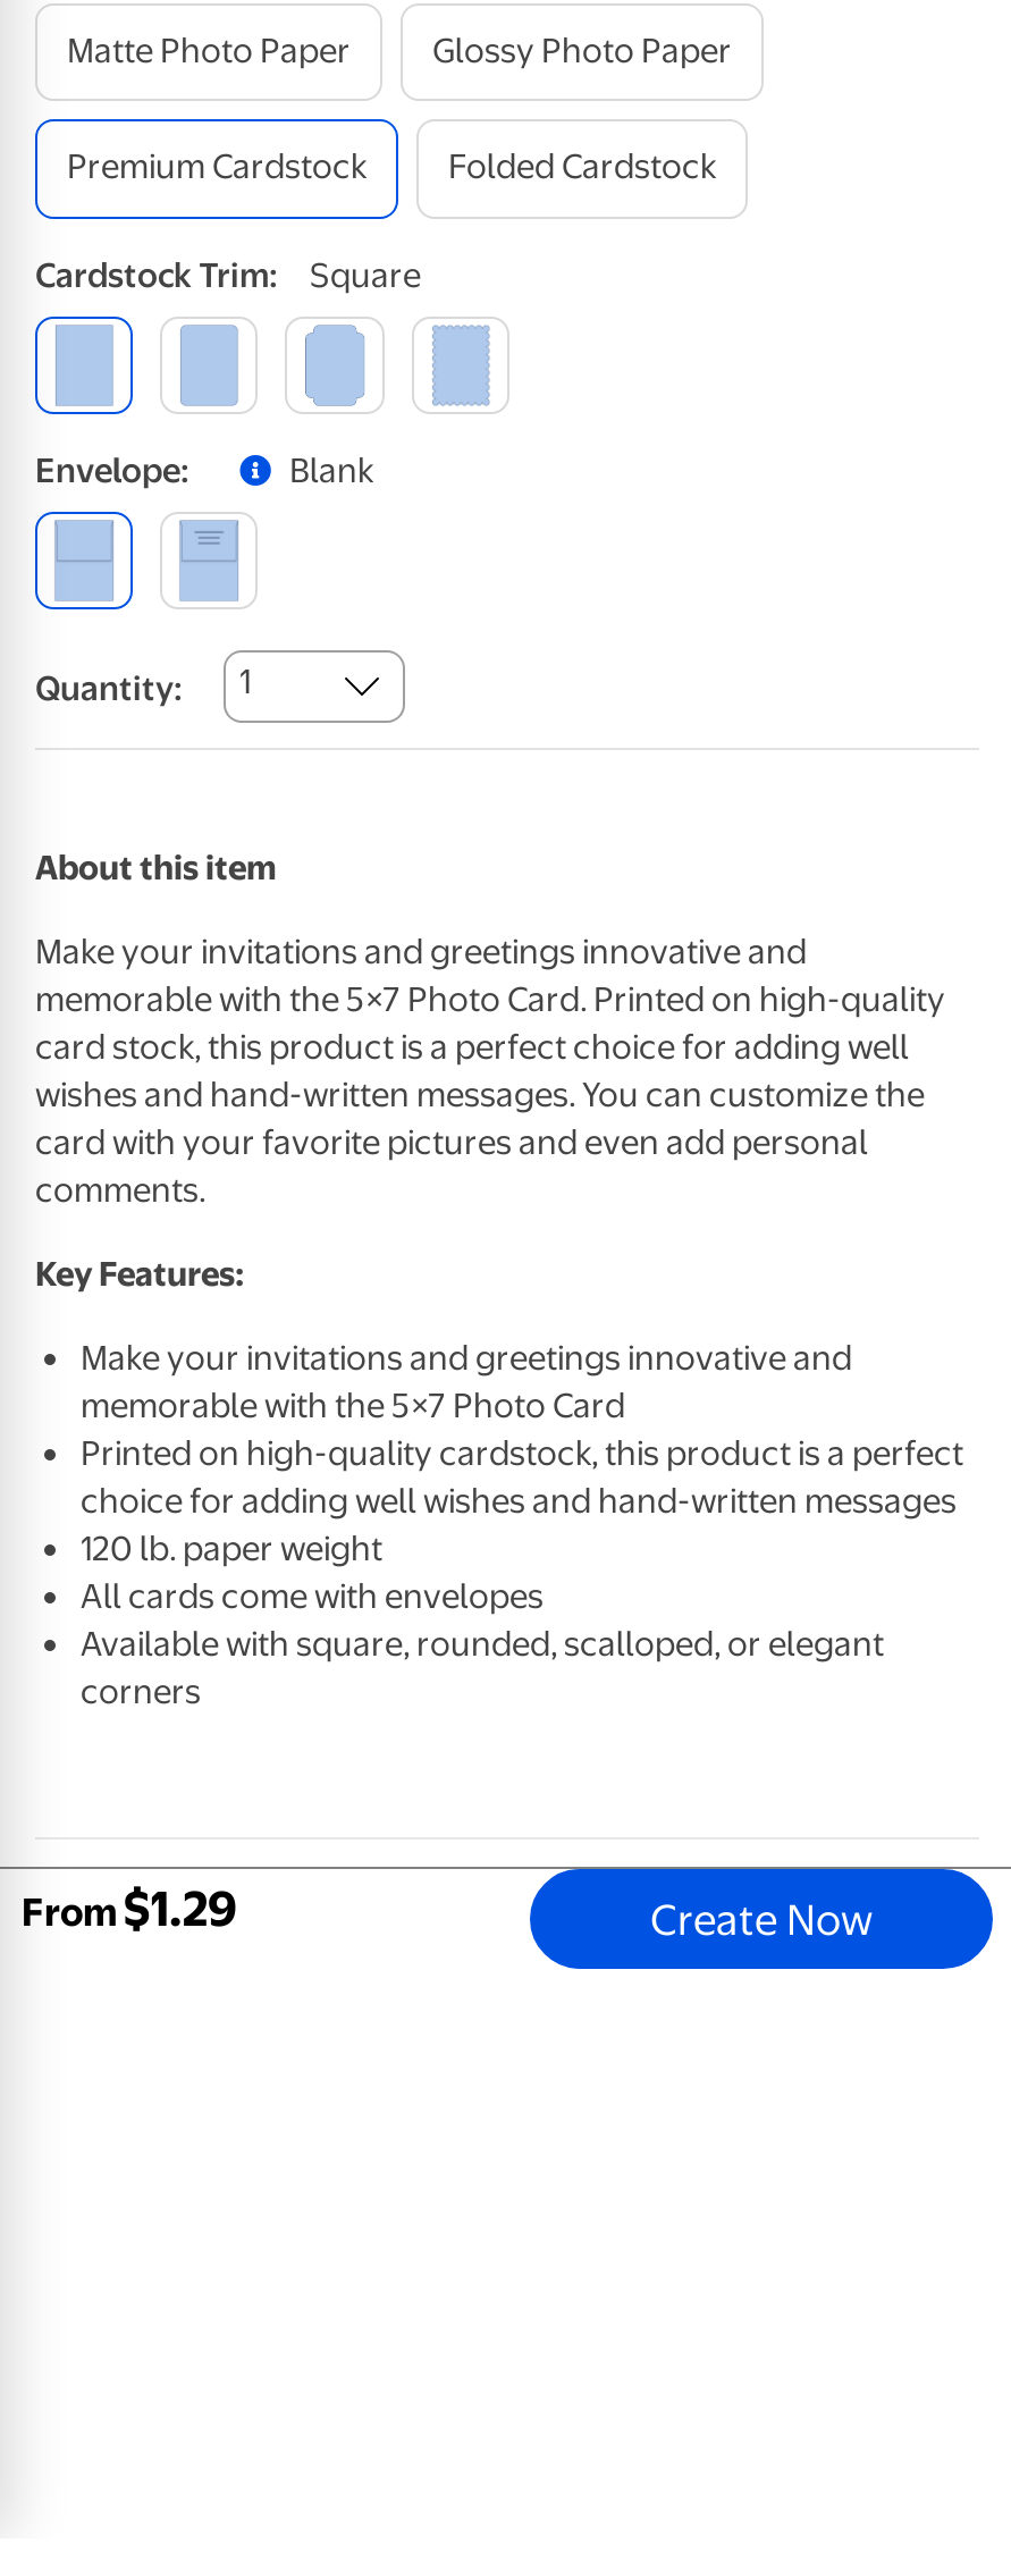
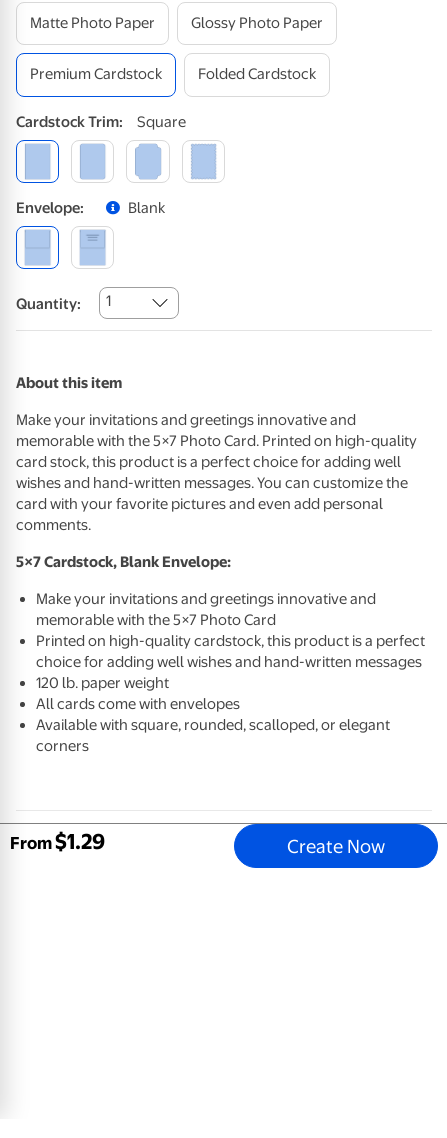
[35,1254,244,1295] Key Features: -> [16,553,231,571] 5×7 Cardstock, Blank Envelope:

